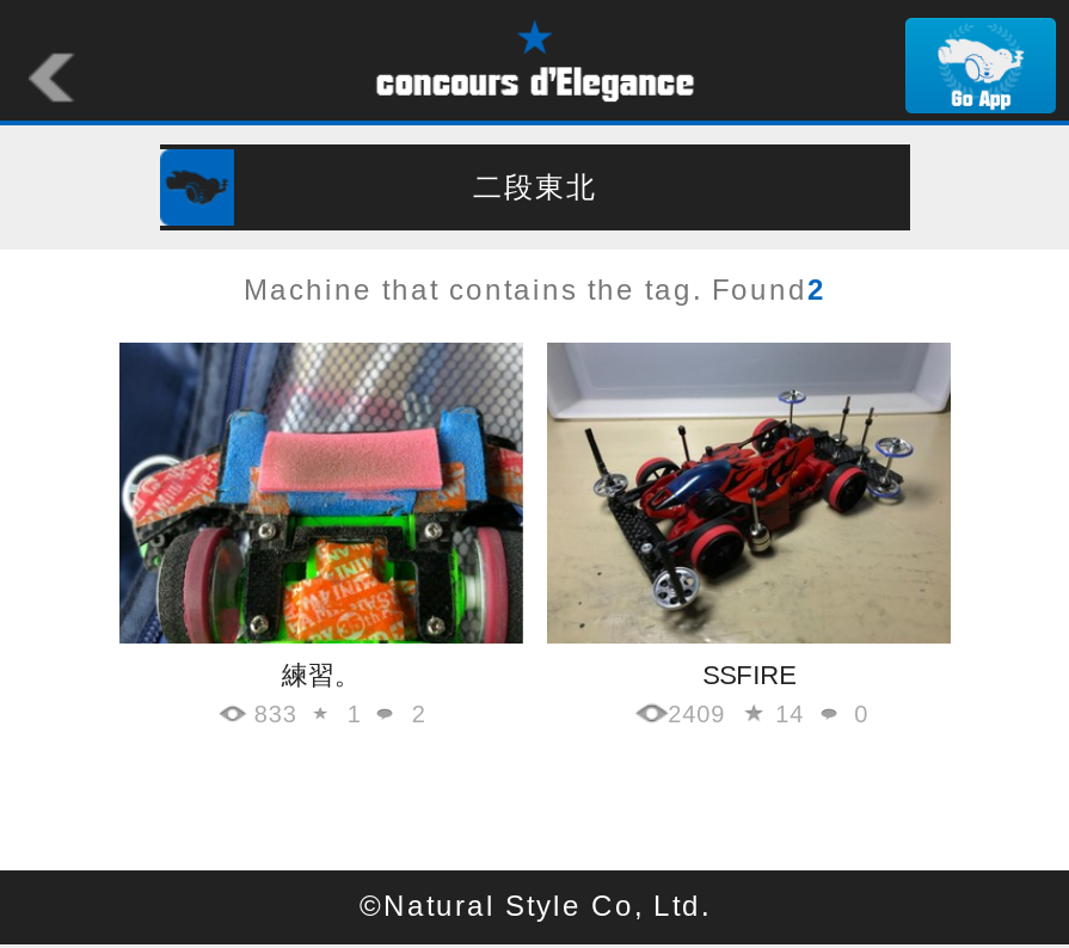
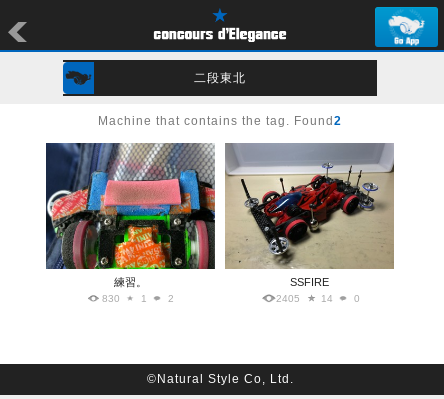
[254,700,426,726] 833 1 2 -> [102,293,174,304] 830 1 2
[668,700,869,726] 2409 14 0 -> [276,293,360,304] 2405 14 0

